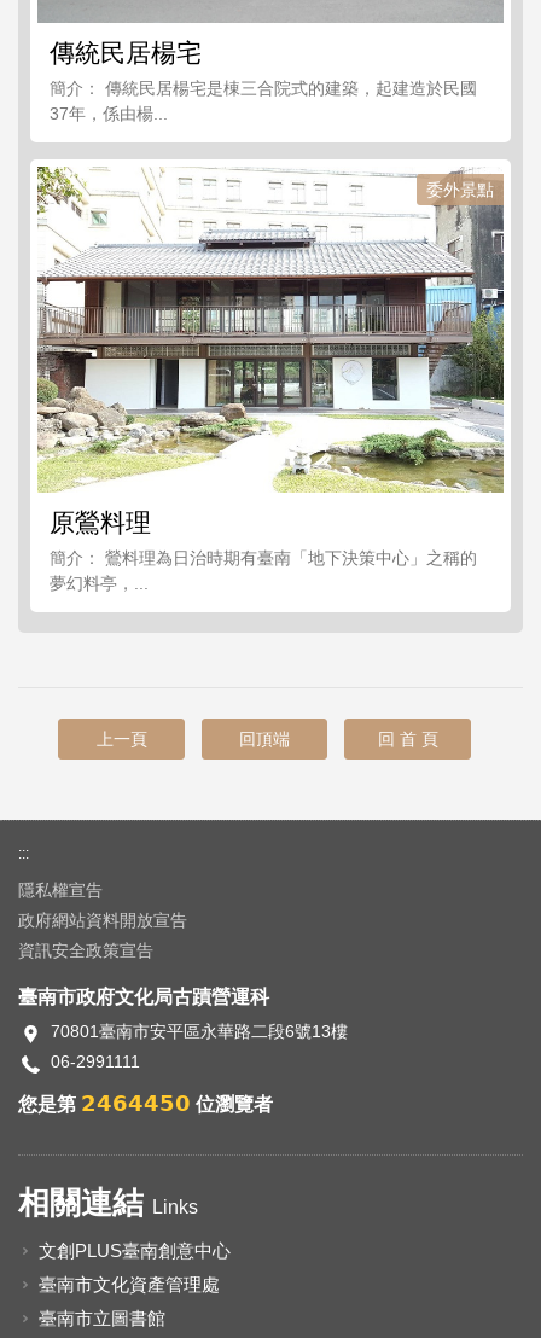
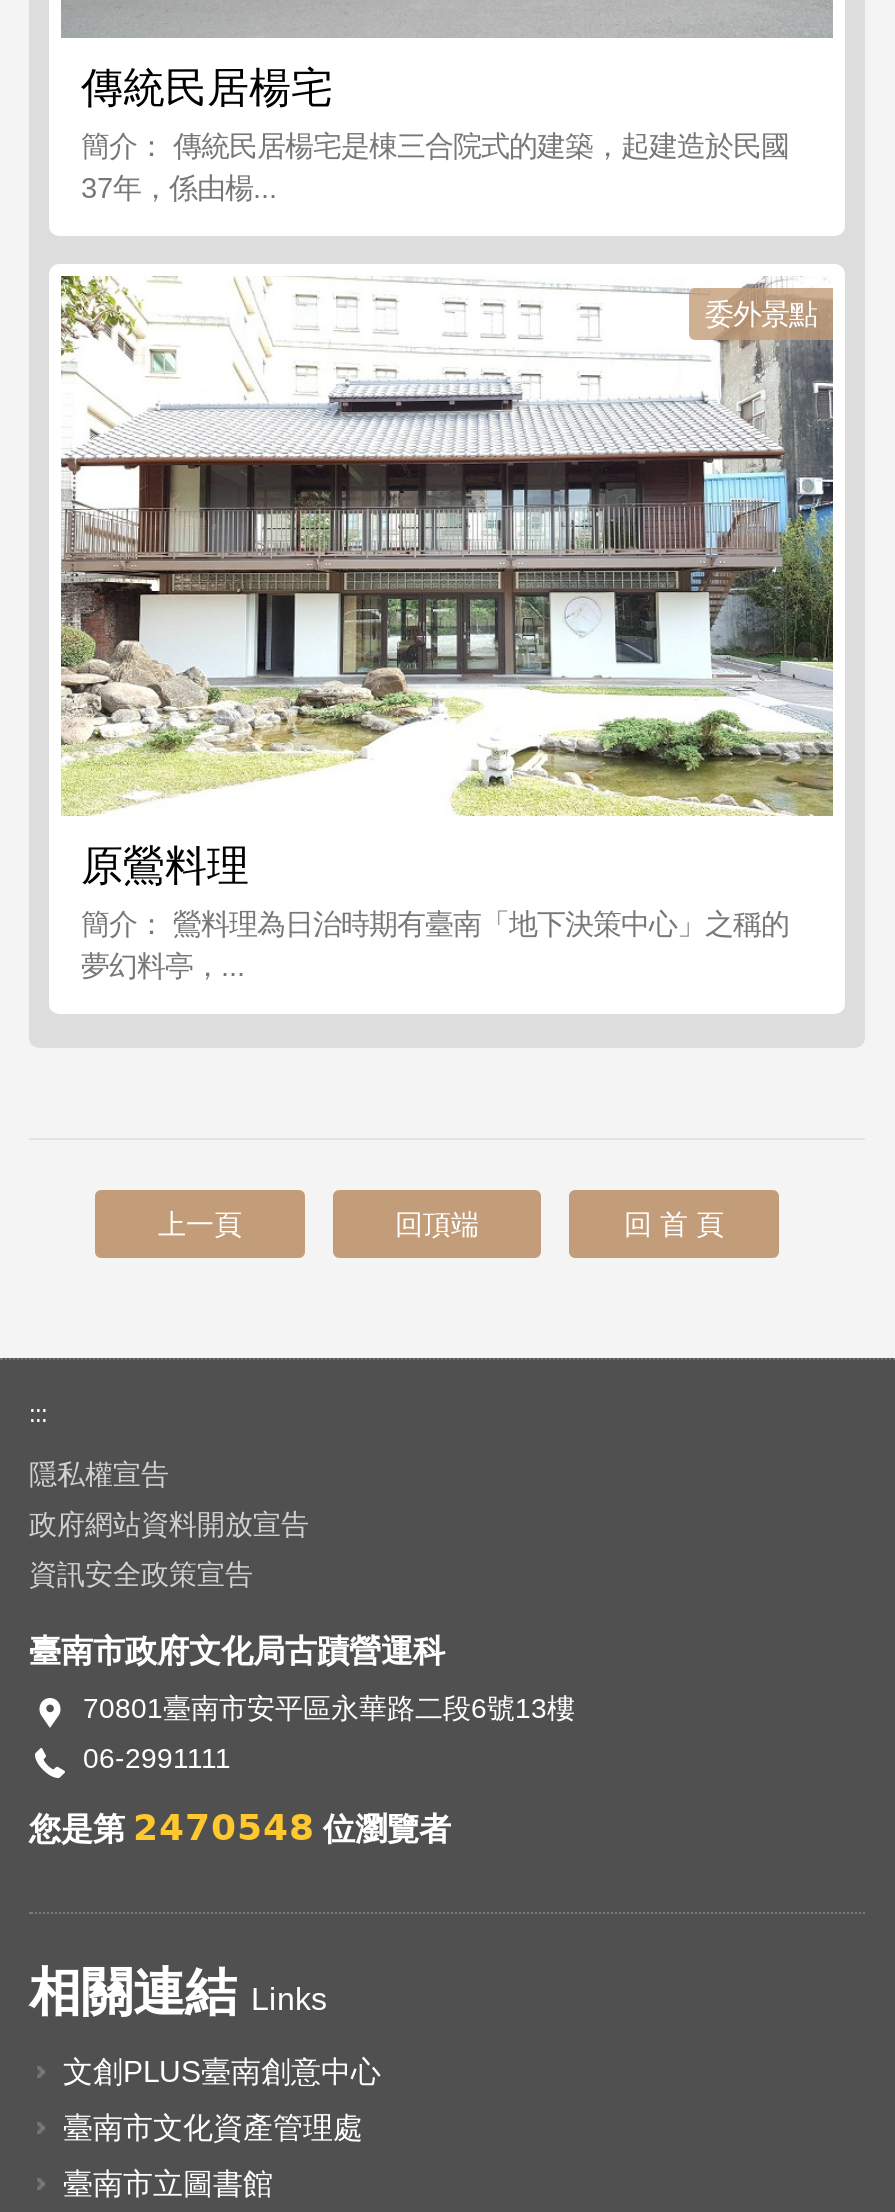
[18,1091,273,1116] 您是第2464450位瀏覽者 -> [29,1807,451,1849] 您是第2470548位瀏覽者

